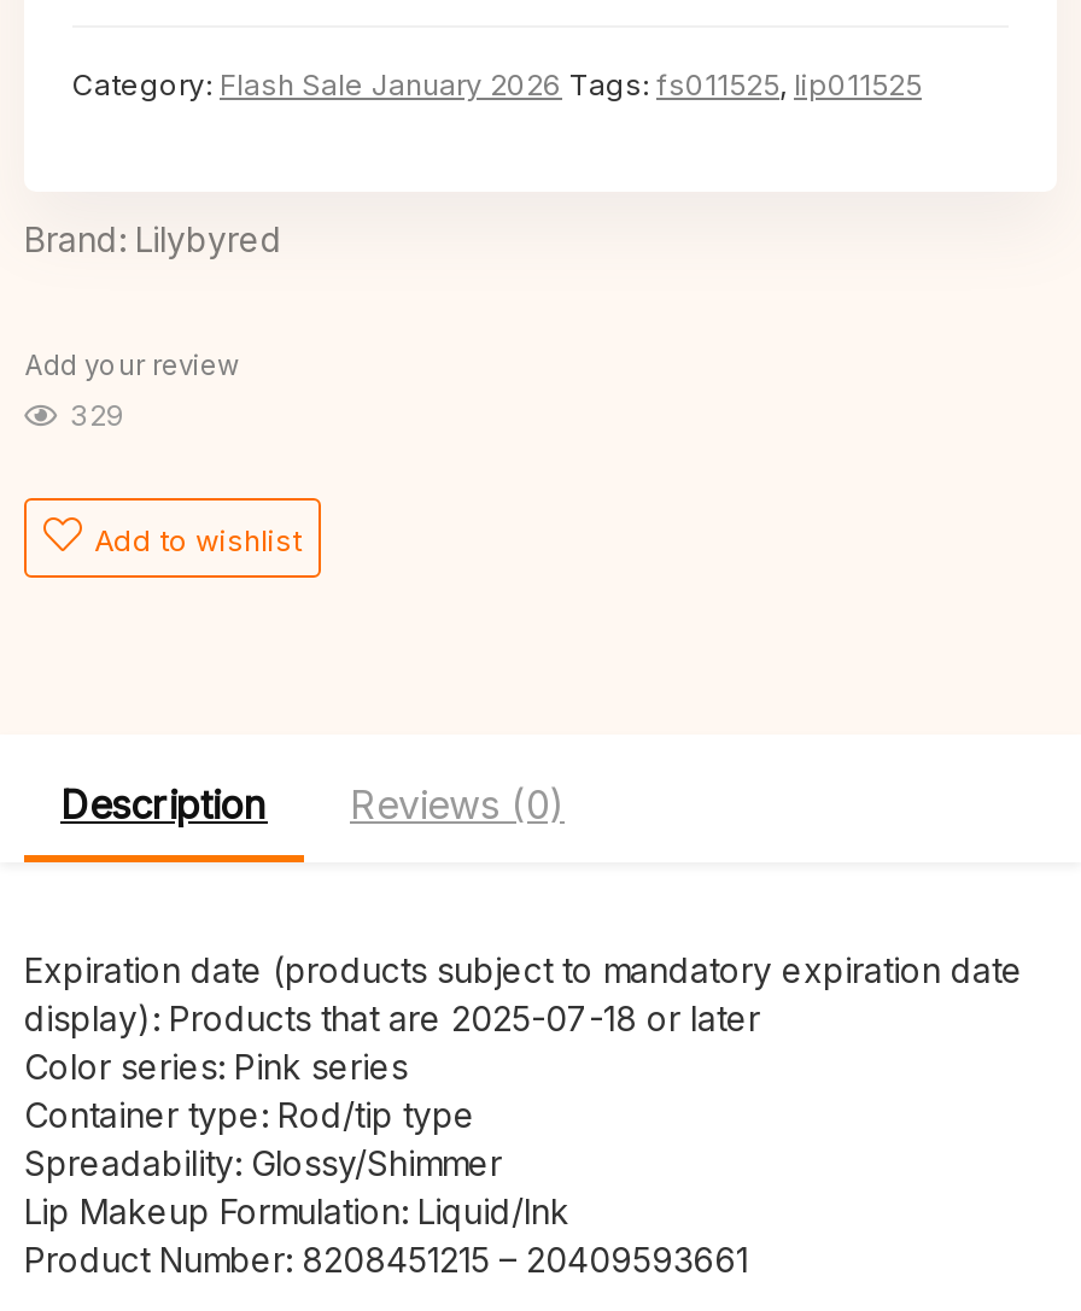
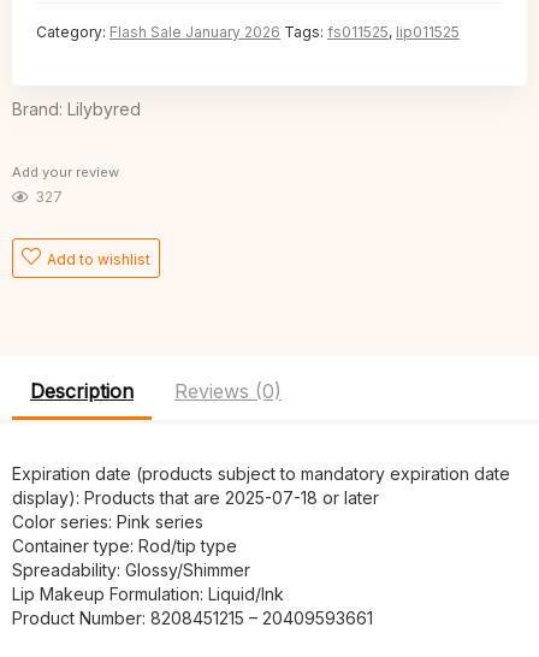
[70,396,125,432] 329 -> [35,187,63,205] 327

